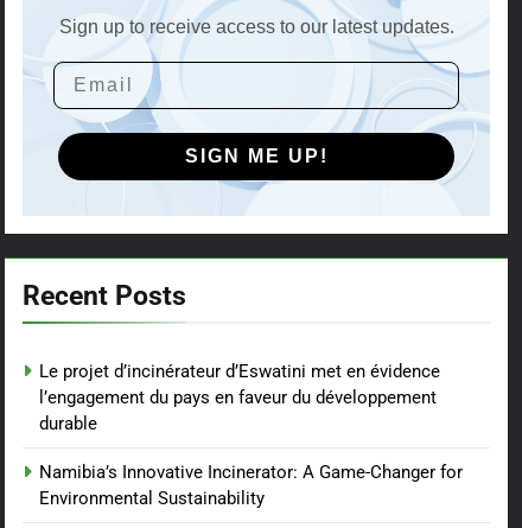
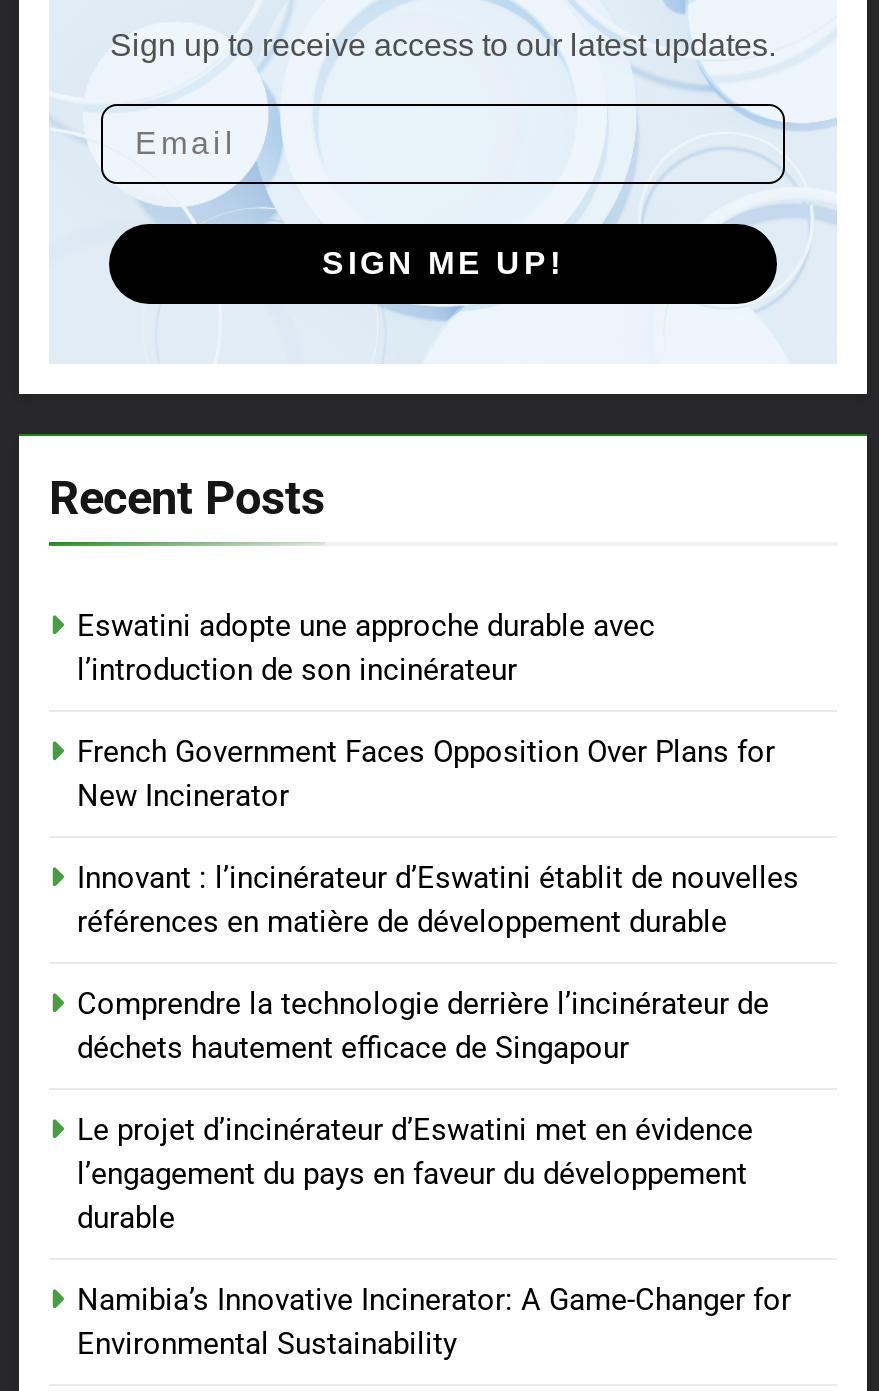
none -> [77,608,799,1066] Eswatini adopte une approche durable avec | l’introduction de son incinérateur | French Government Faces Opposition Over Plans for | New Incinerator | Innovant : l’incinérateur d’Eswatini établit de nouvelles | références en matière de développement durable | Comprendre la technologie derrière l’incinérateur de | déchets hautement efficace de Singapour

